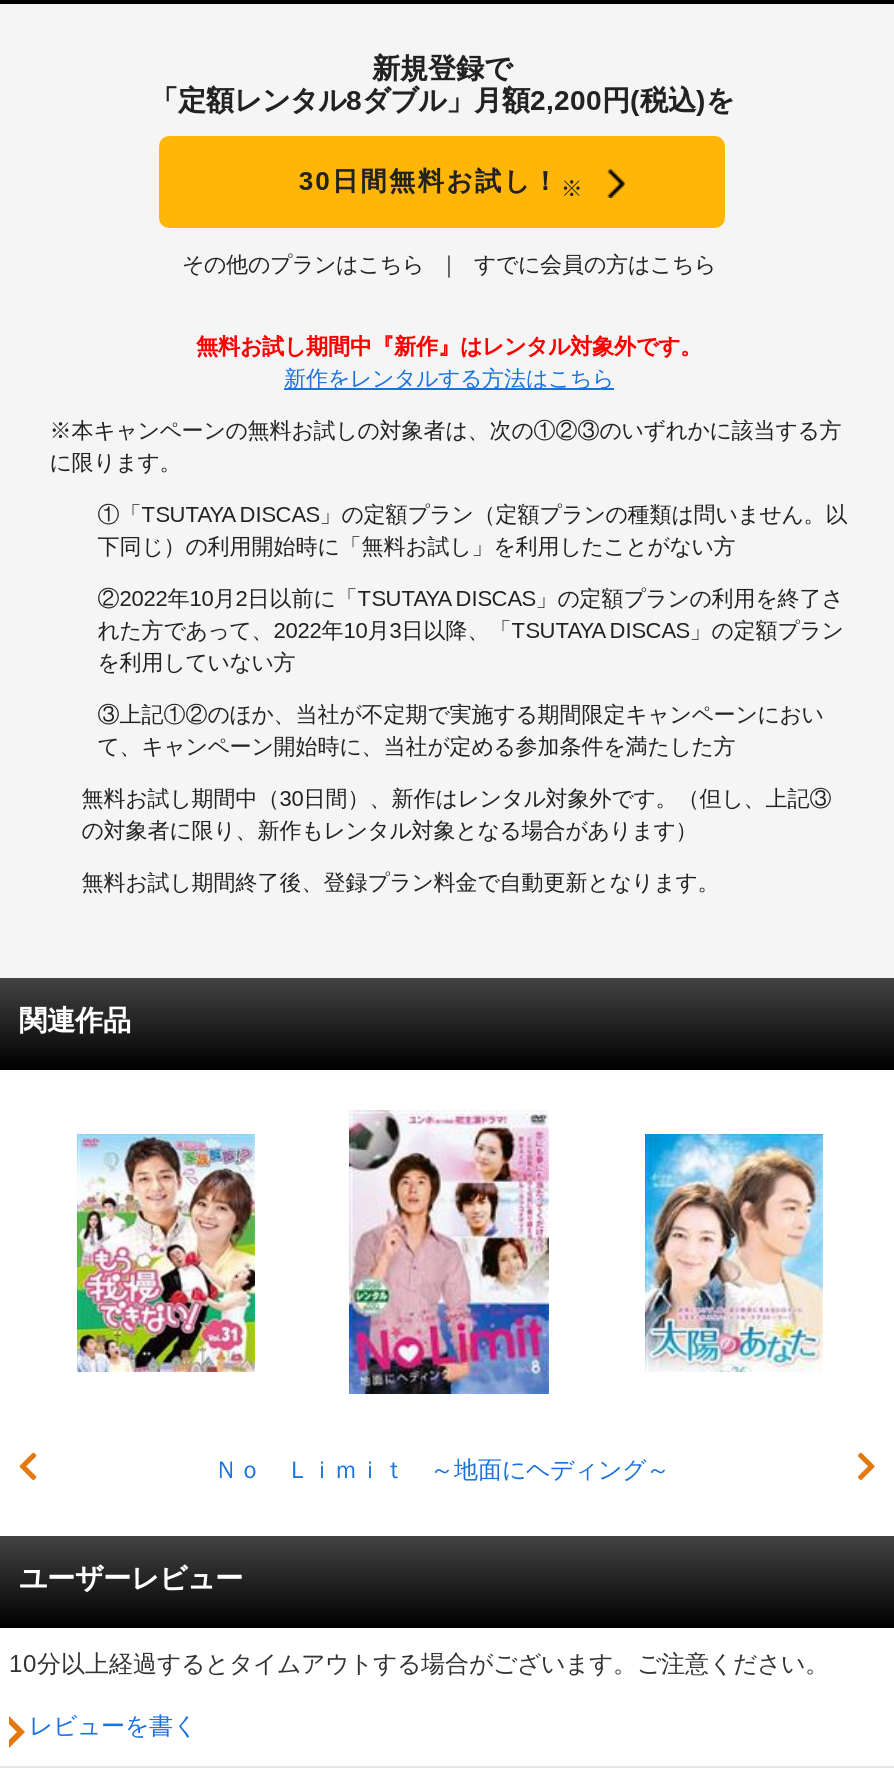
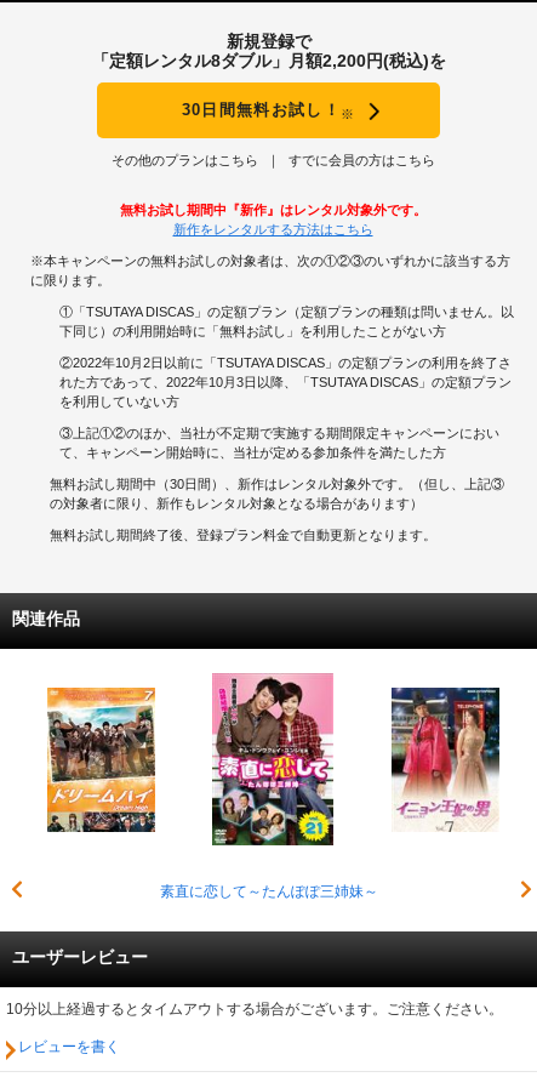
[214,1112,670,1484] [image] | Ｎｏ Ｌｉｍｉｔ ～地面にヘディング～ -> [159,673,378,900] [image] | 素直に恋して～たんぽぽ三姉妹～
[75,1132,257,1374] [image] -> [46,686,156,833] [image]
[643,1132,825,1370] [image] -> [390,686,501,832] [image]

